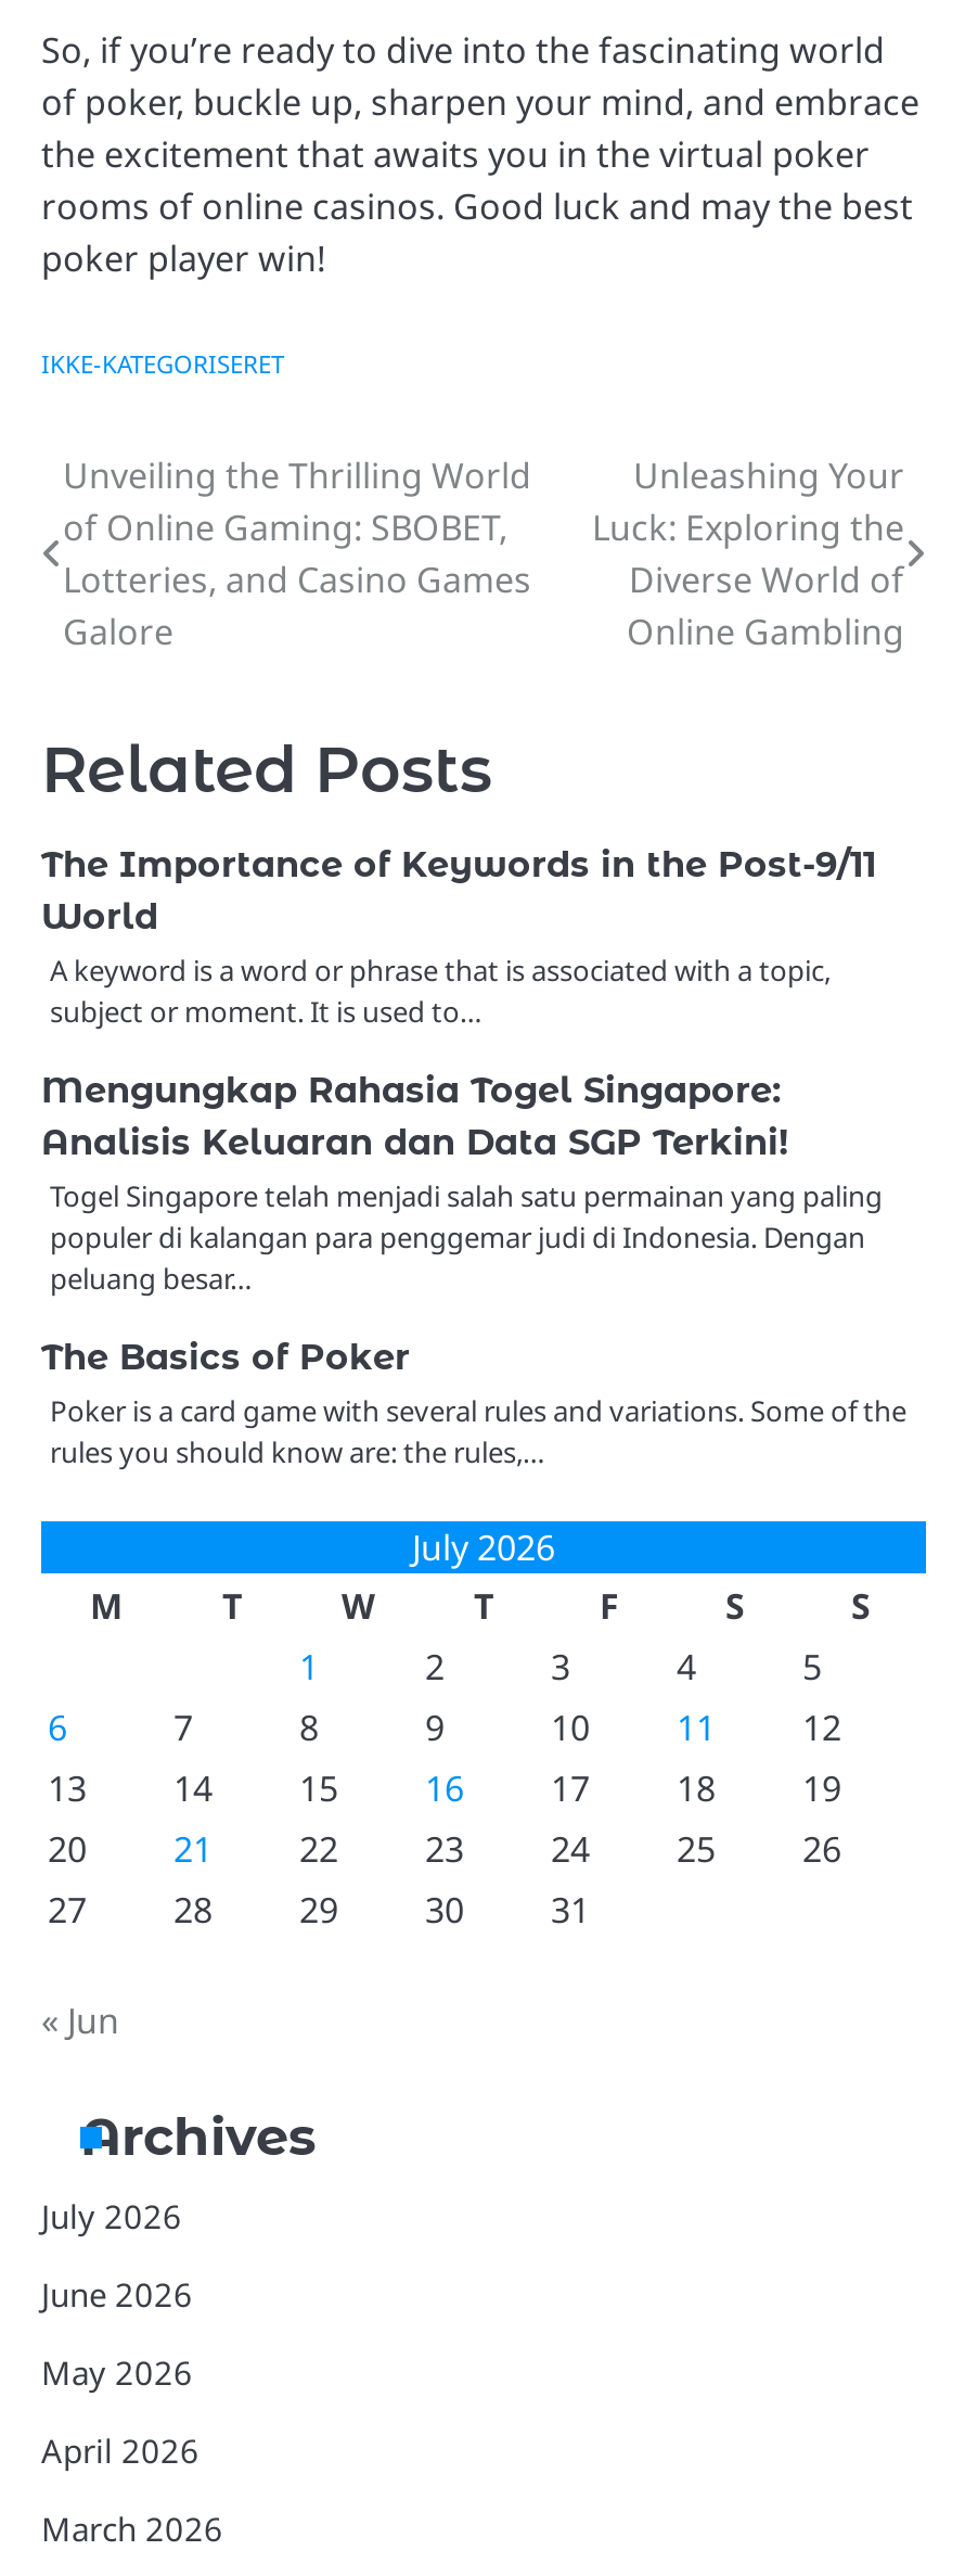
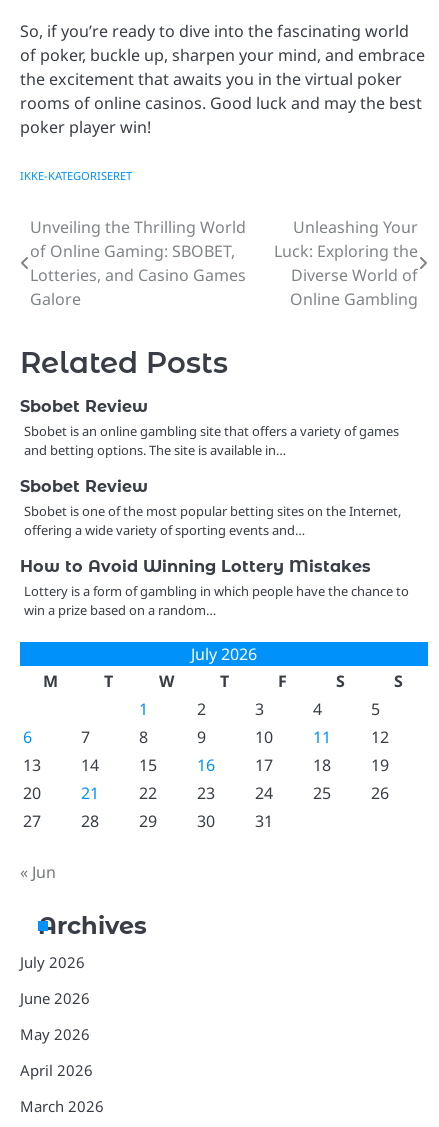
[41,842,876,1031] The Importance of Keywords in the Post-9/11 | World | A keyword is a word or phrase that is associated with a topic, | subject or moment. It is used to… -> [20,396,399,459] Sbobet Review | Sbobet is an online gambling site that offers a variety of games | and betting options. The site is available in…
[41,1068,883,1298] Mengungkap Rahasia Togel Singapore: | Analisis Keluaran dan Data SGP Terkini! | Togel Singapore telah menjadi salah satu permainan yang paling | populer di kalangan para penggemar judi di Indonesia. Dengan | peluang besar… -> [20,476,401,539] Sbobet Review | Sbobet is one of the most popular betting sites on the Internet, | offering a wide variety of sporting events and…
[41,1335,906,1472] The Basics of Poker | Poker is a card game with several rules and variations. Some of the | rules you should know are: the rules,… -> [20,556,409,619] How to Avoid Winning Lottery Mistakes | Lottery is a form of gambling in which people have the chance to | win a prize based on a random…

